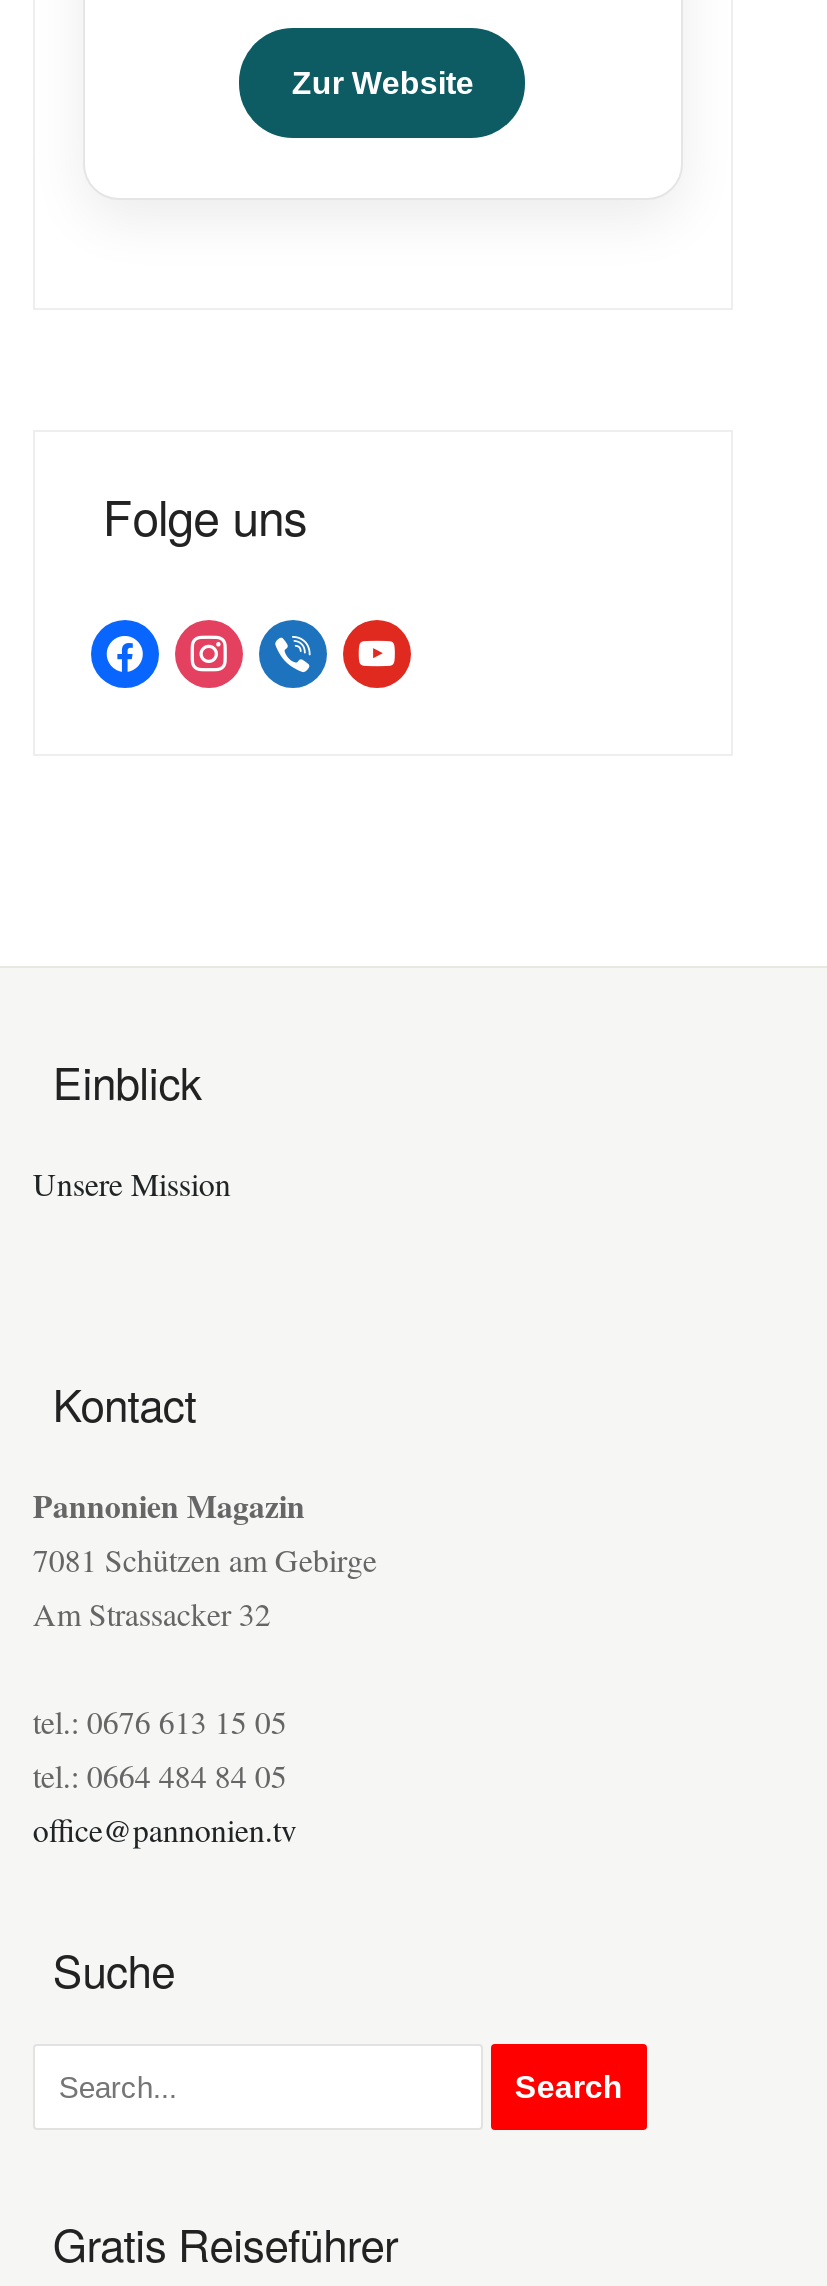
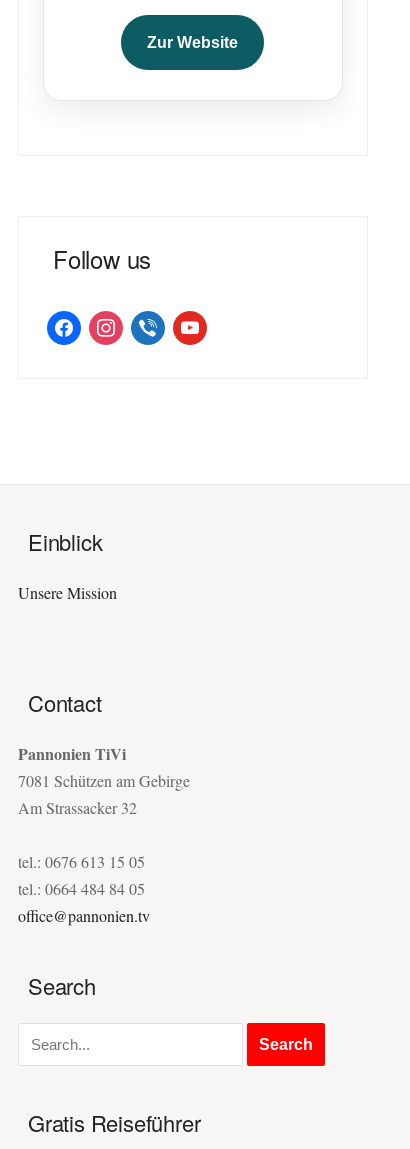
[103,480,307,550] Folge uns -> [53,241,151,276] Follow us
[53,1372,196,1434] Kontact -> [28,687,101,718] Contact
[33,1482,305,1528] Pannonien Magazin -> [18,742,126,765] Pannonien TiVi
[53,1938,175,2000] Suche -> [28,970,96,1001] Search

